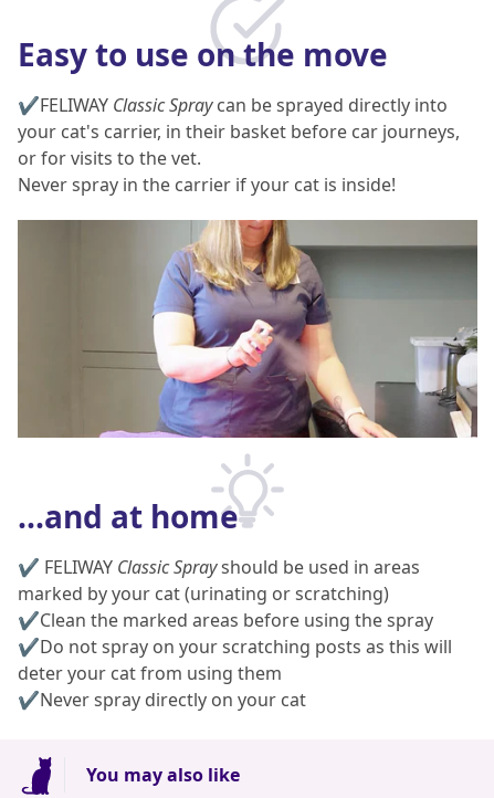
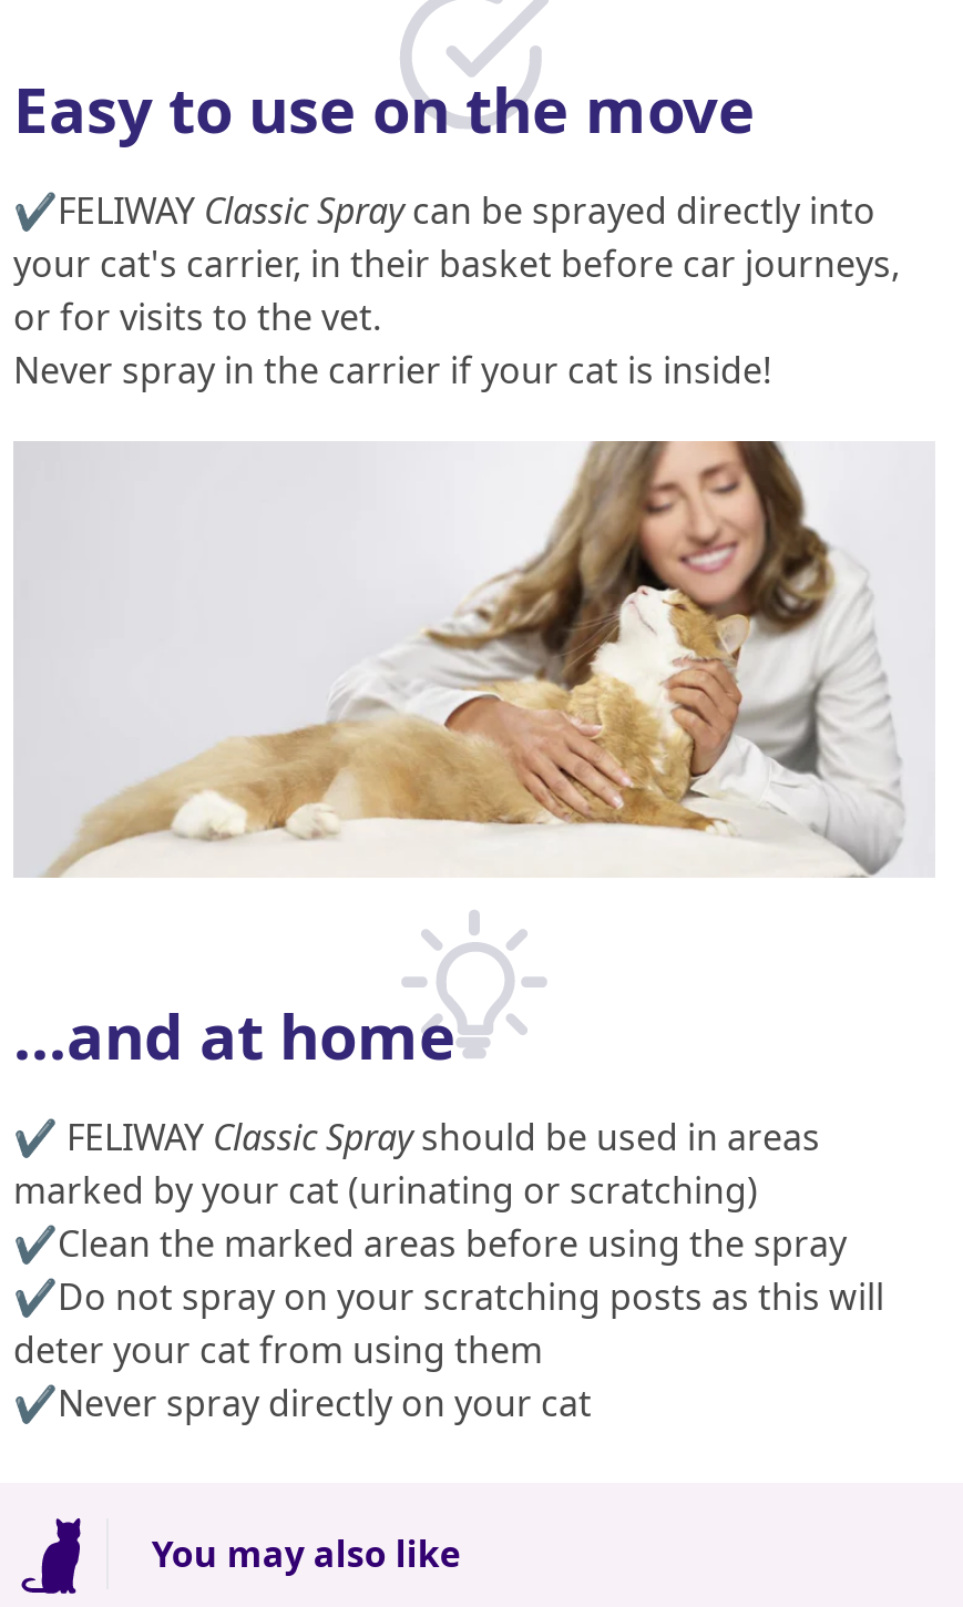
[18,219,479,439] [image] -> [16,439,935,878] [image]

